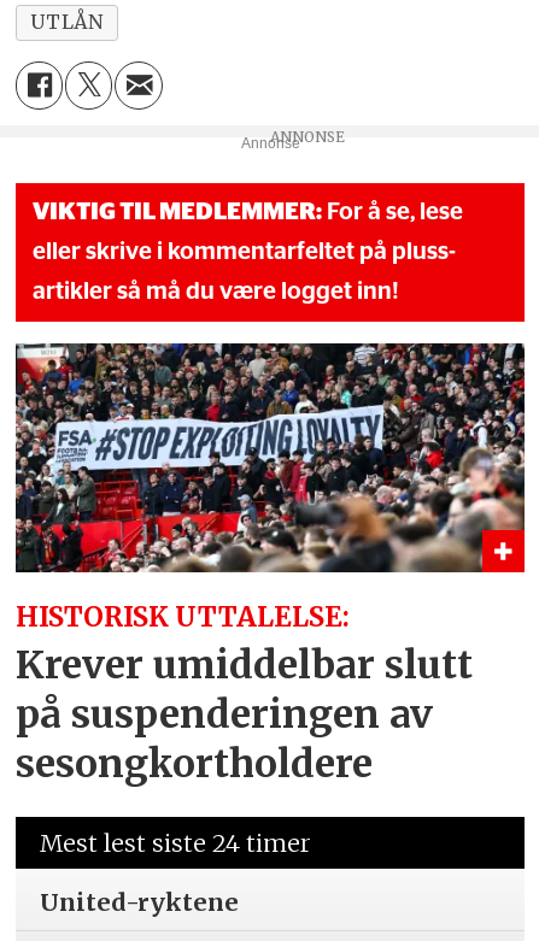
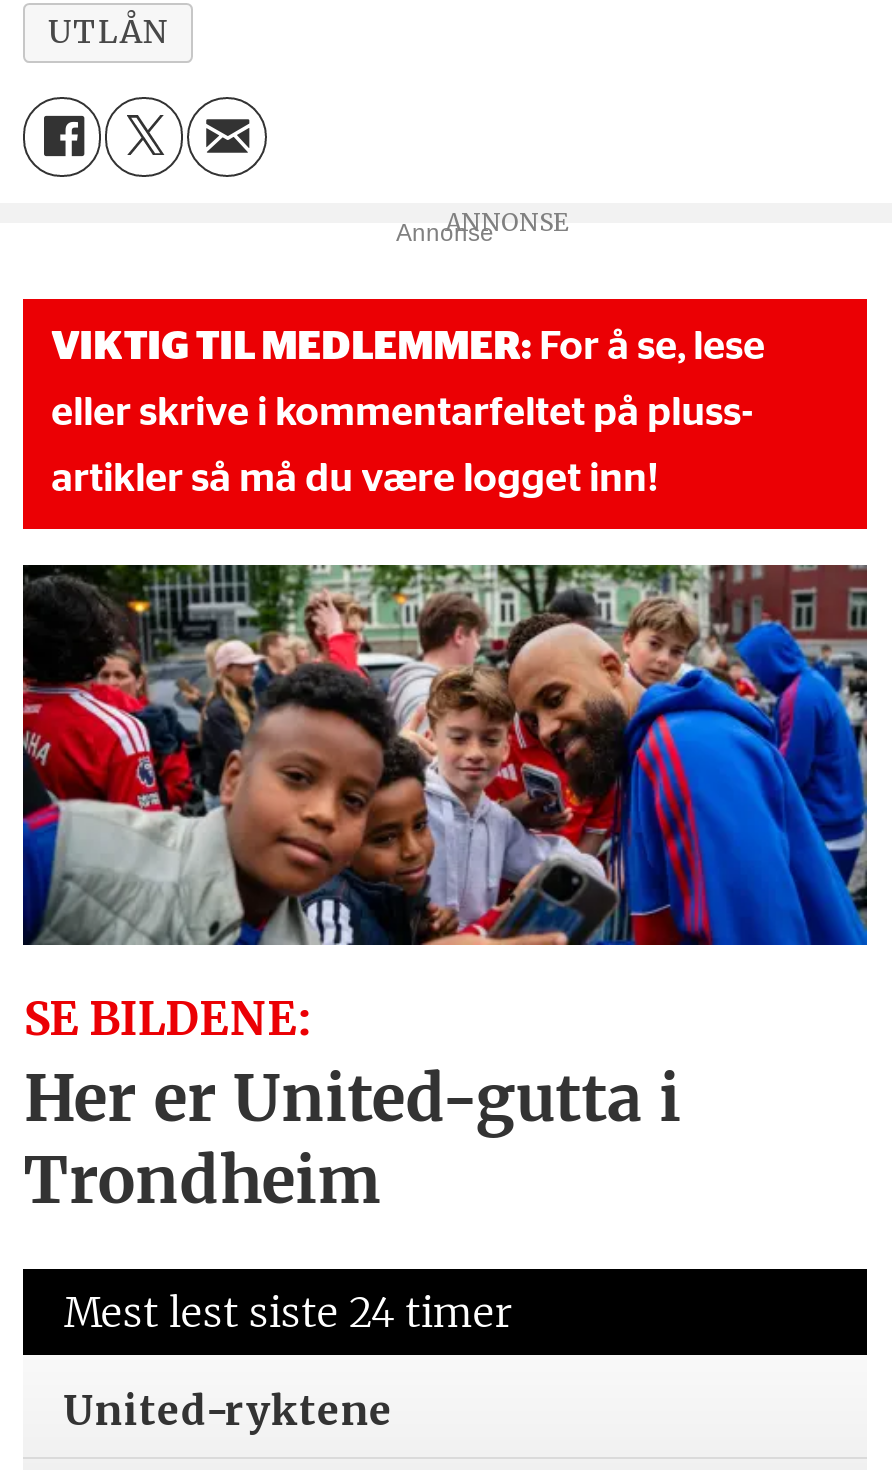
[14,342,526,788] [image] | HISTORISK UTTALELSE: | Krever umiddelbar slutt | på suspenderingen av | sesongkortholdere -> [21,563,869,1221] [image] | SE BILDENE: | Her er United-gutta i | Trondheim

